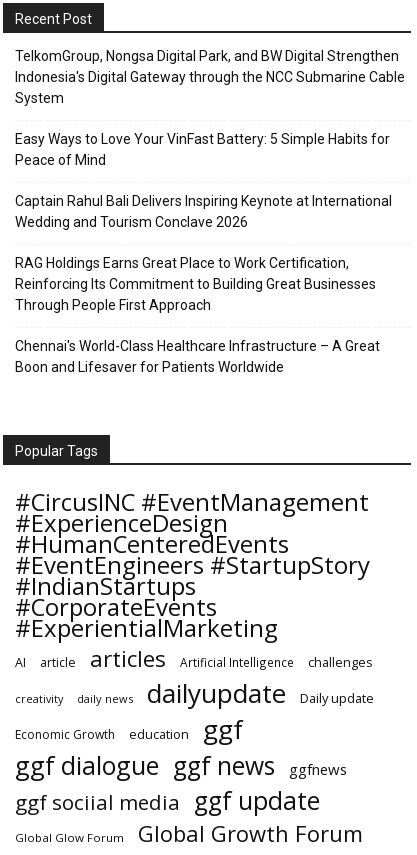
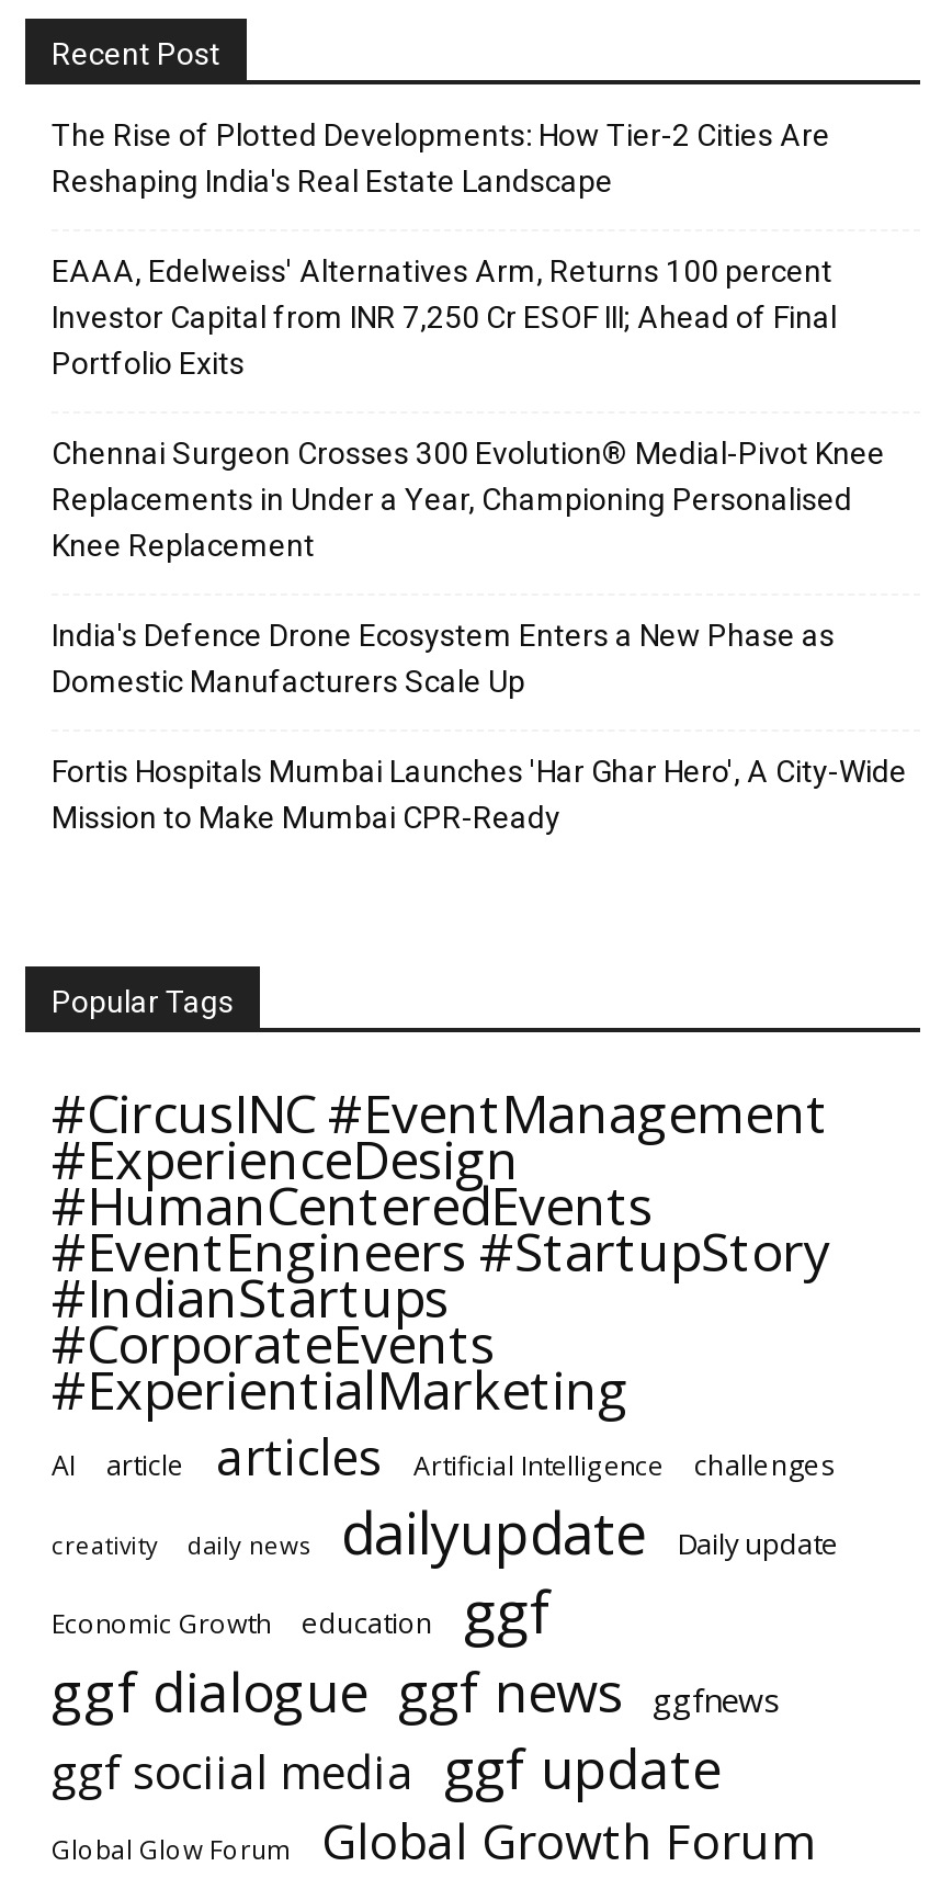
[15,48,405,106] TelkomGroup, Nongsa Digital Park, and BW Digital Strengthen | Indonesia's Digital Gateway through the NCC Submarine Cable | System -> [52,119,830,200] The Rise of Plotted Developments: How Tier-2 Cities Are | Reshaping India's Real Estate Landscape
[15,131,390,168] Easy Ways to Love Your VinFast Battery: 5 Simple Habits for | Peace of Mind -> [52,255,837,382] EAAA, Edelweiss' Alternatives Arm, Returns 100 percent | Investor Capital from INR 7,250 Cr ESOF III; Ahead of Final | Portfolio Exits
[15,193,392,230] Captain Rahul Bali Delivers Inspiring Keynote at International | Wedding and Tourism Conclave 2026 -> [52,437,885,564] Chennai Surgeon Crosses 300 Evolution® Medial-Pivot Knee | Replacements in Under a Year, Championing Personalised | Knee Replacement
[15,255,376,313] RAG Holdings Earns Great Place to Work Certification, | Reinforcing Its Commitment to Building Great Businesses | Through People First Approach -> [52,619,835,700] India's Defence Drone Ecosystem Enters a New Phase as | Domestic Manufacturers Scale Up
[15,338,380,375] Chennai's World-Class Healthcare Infrastructure – A Great | Boon and Lifesaver for Patients Worldwide -> [52,755,907,836] Fortis Hospitals Mumbai Launches 'Har Ghar Hero', A City-Wide | Mission to Make Mumbai CPR-Ready

